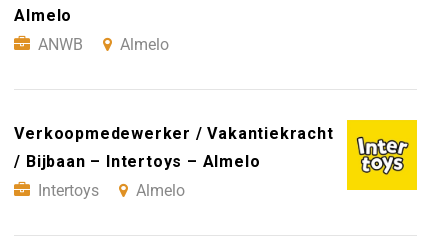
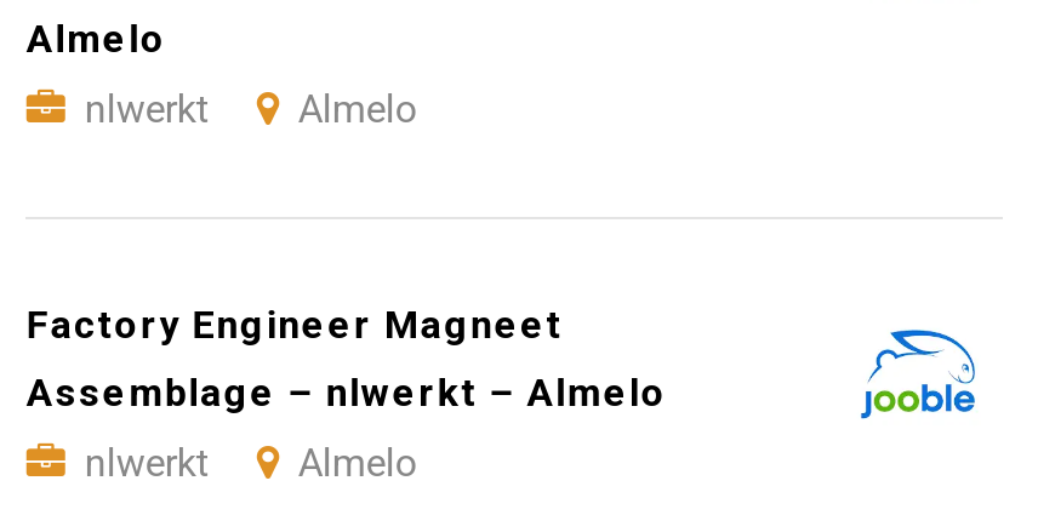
[38,35,83,54] ANWB -> [85,85,208,131] nlwerkt
[14,124,334,143] Verkoopmedewerker / Vakantiekracht -> [26,300,563,346] Factory Engineer Magneet
[346,119,418,191] [image] -> [833,290,1003,459] [image]
[14,152,260,171] / Bijbaan – Intertoys – Almelo -> [26,368,667,414] Assemblage – nlwerkt – Almelo
[38,181,99,200] Intertoys -> [85,438,208,484] nlwerkt

